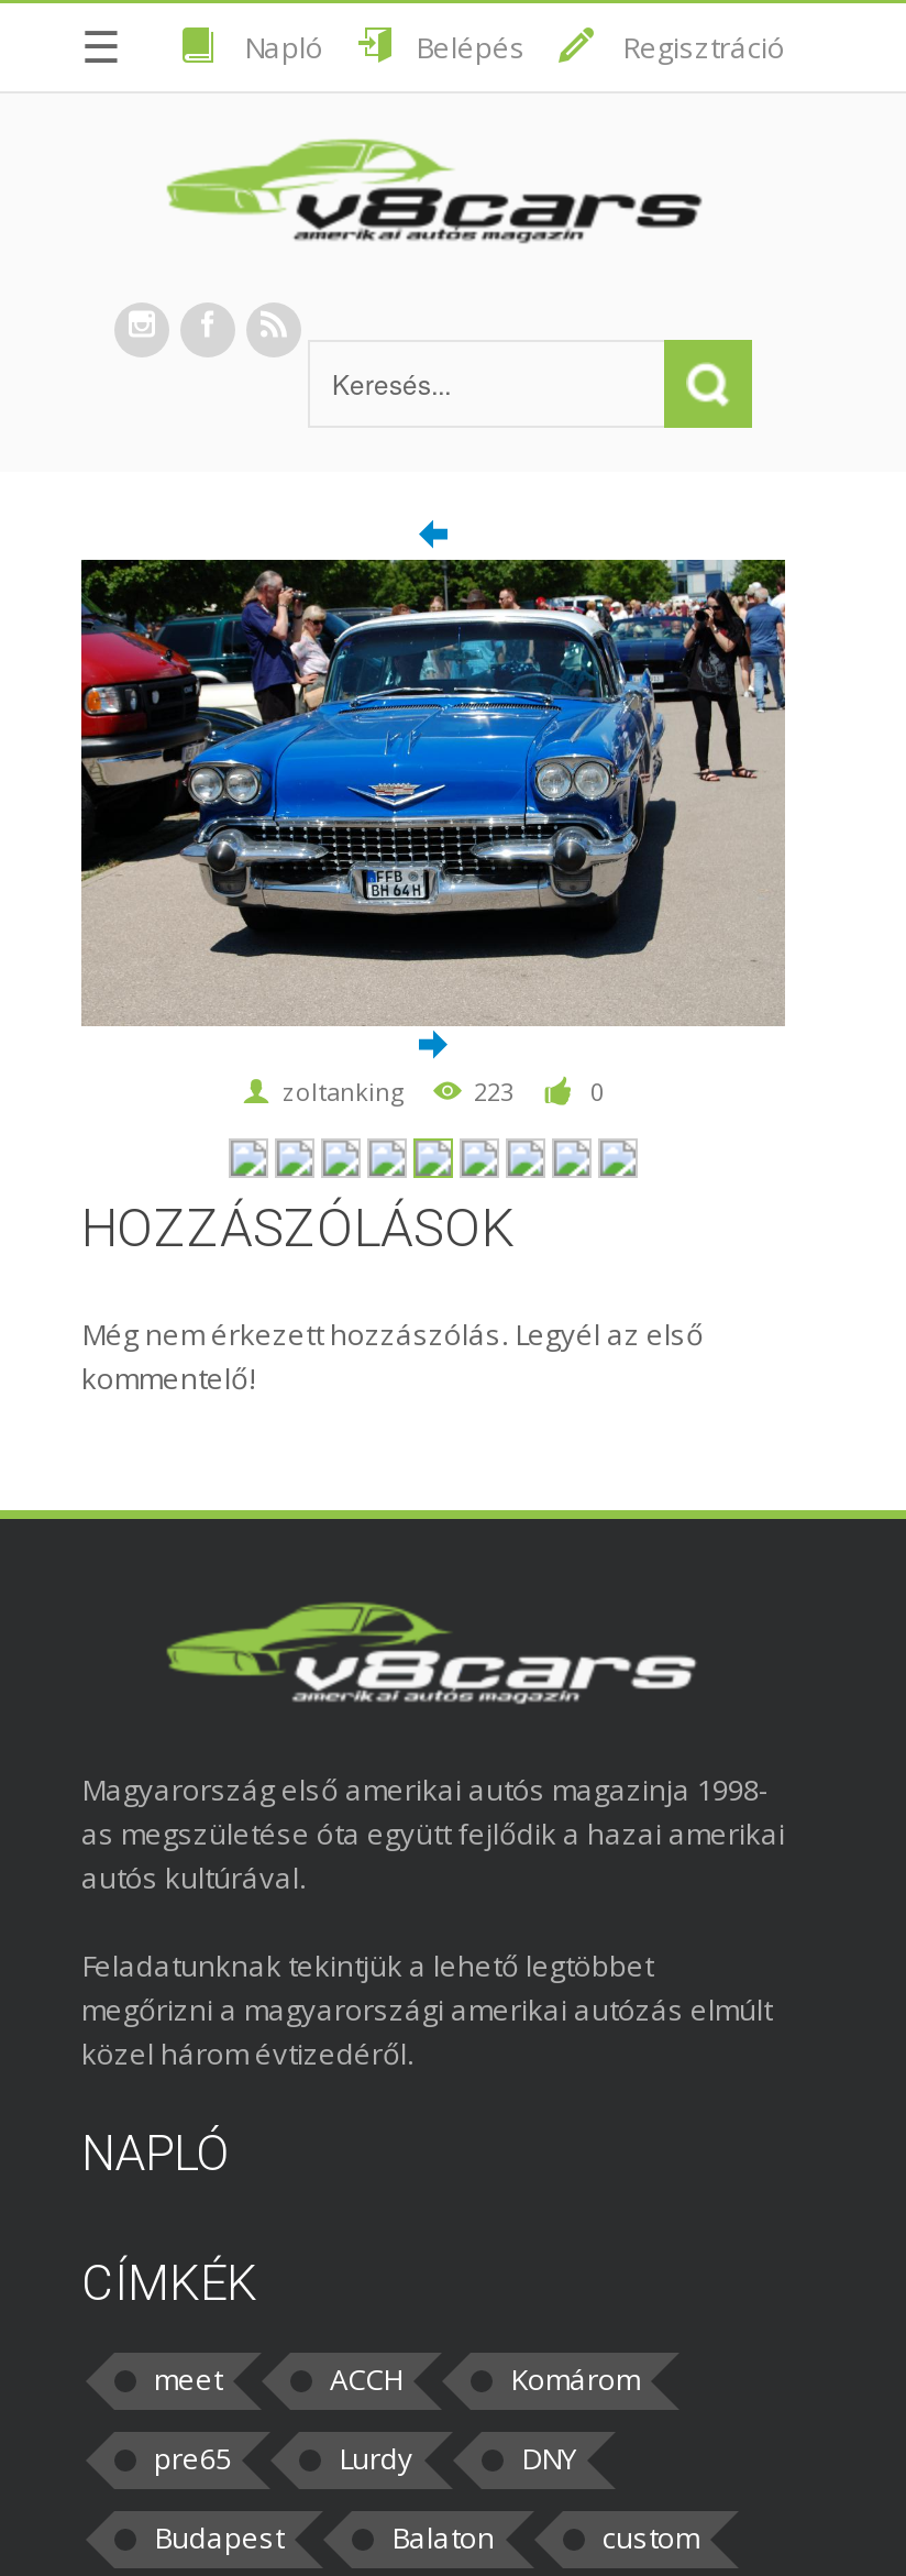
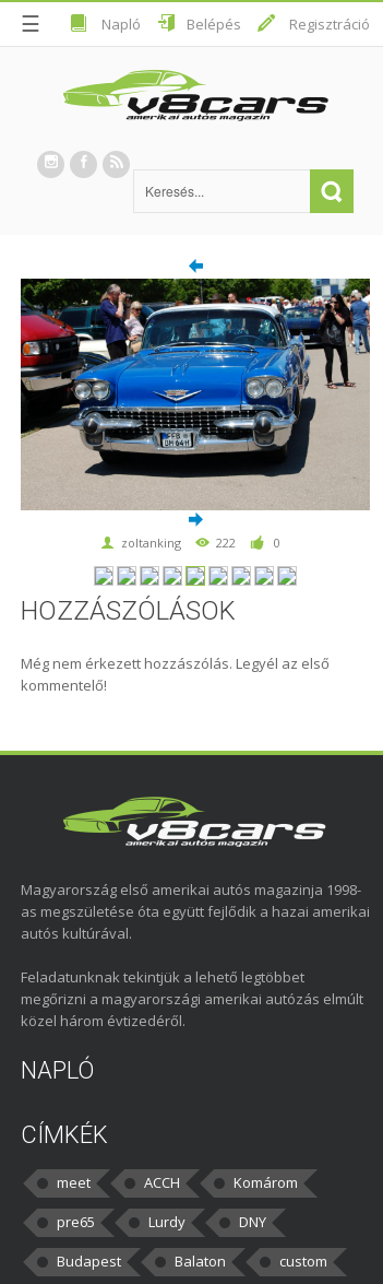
[474,1075,513,1108] 223 -> [216,534,235,551] 222

